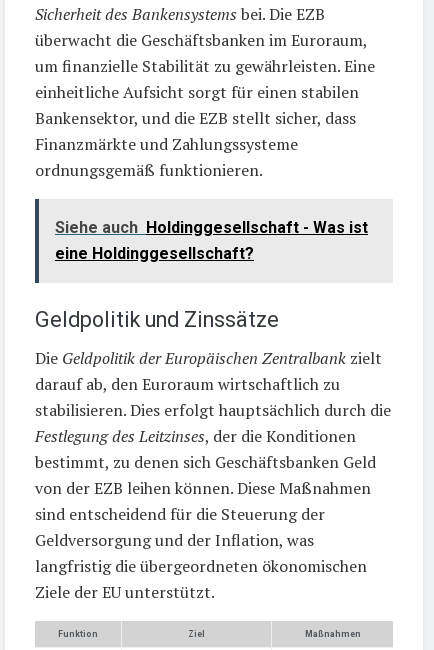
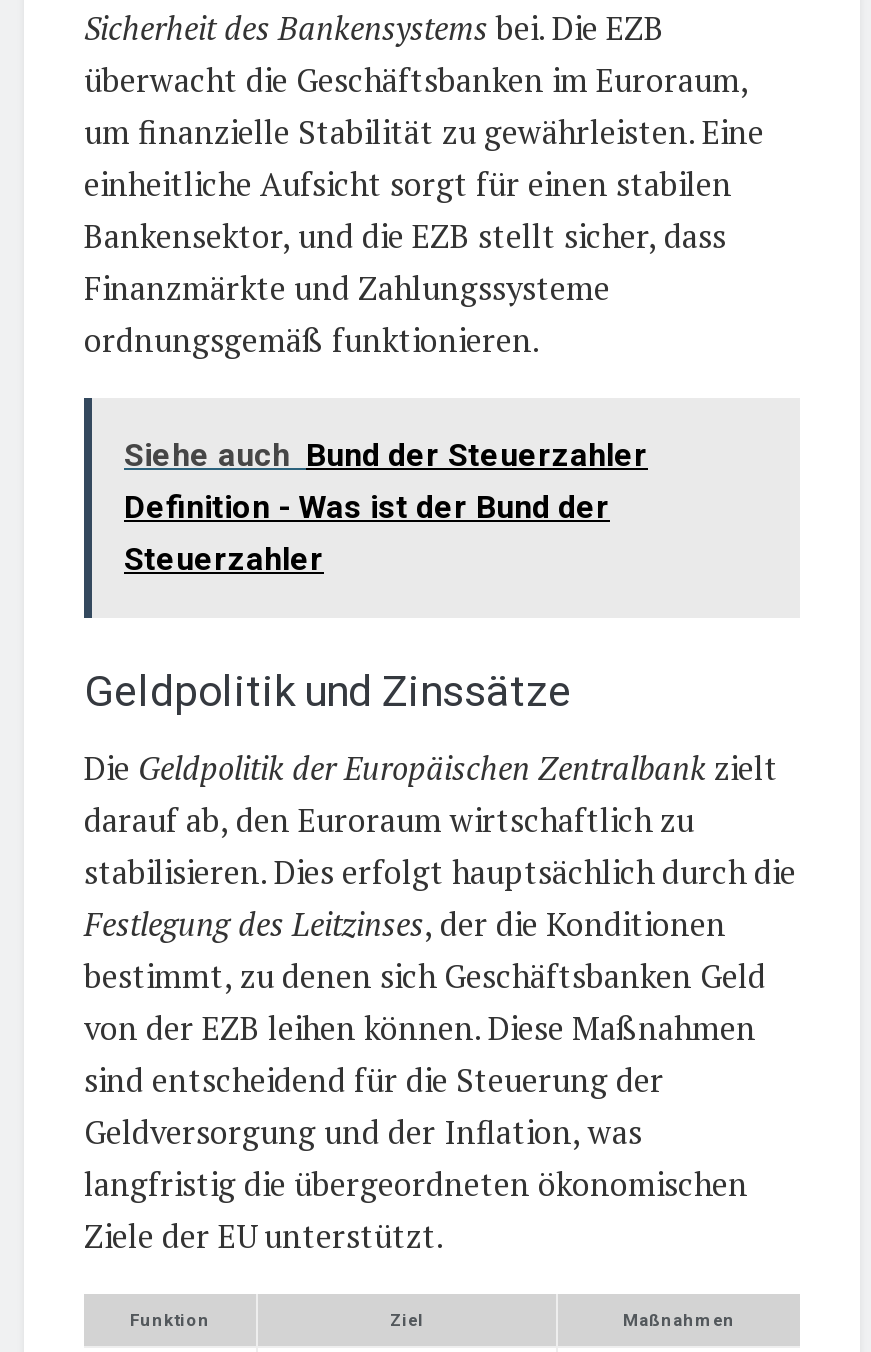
[55,218,368,263] Siehe auch Holdinggesellschaft - Was ist | eine Holdinggesellschaft? -> [124,436,648,578] Siehe auch Bund der Steuerzahler | Definition - Was ist der Bund der | Steuerzahler

